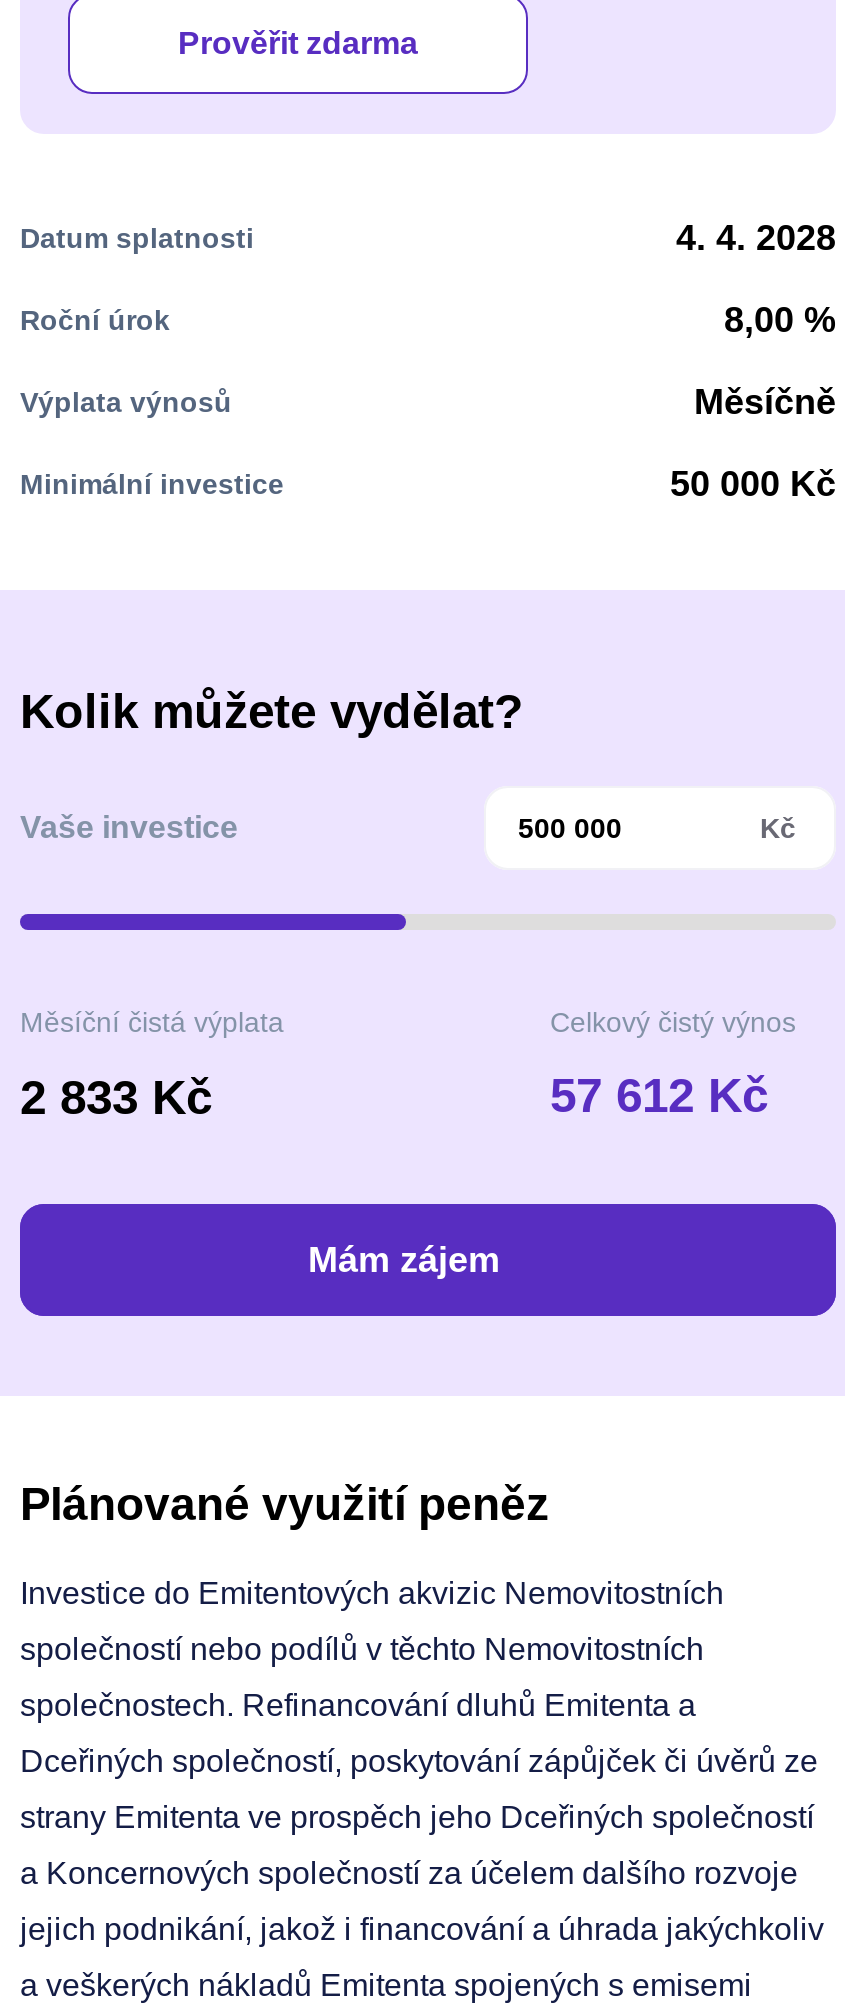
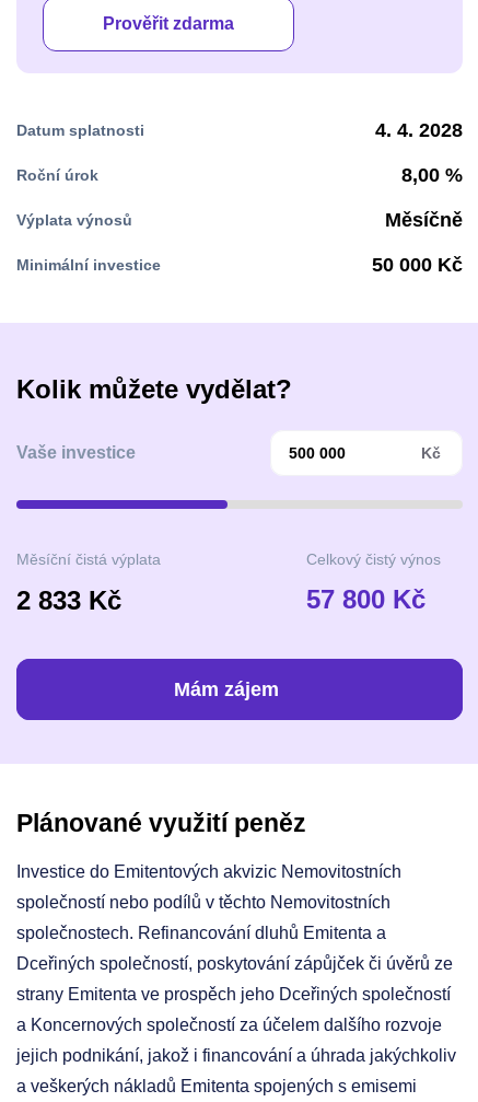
[550,1068,768,1122] 57 612 Kč -> [306,584,425,614] 57 800 Kč

